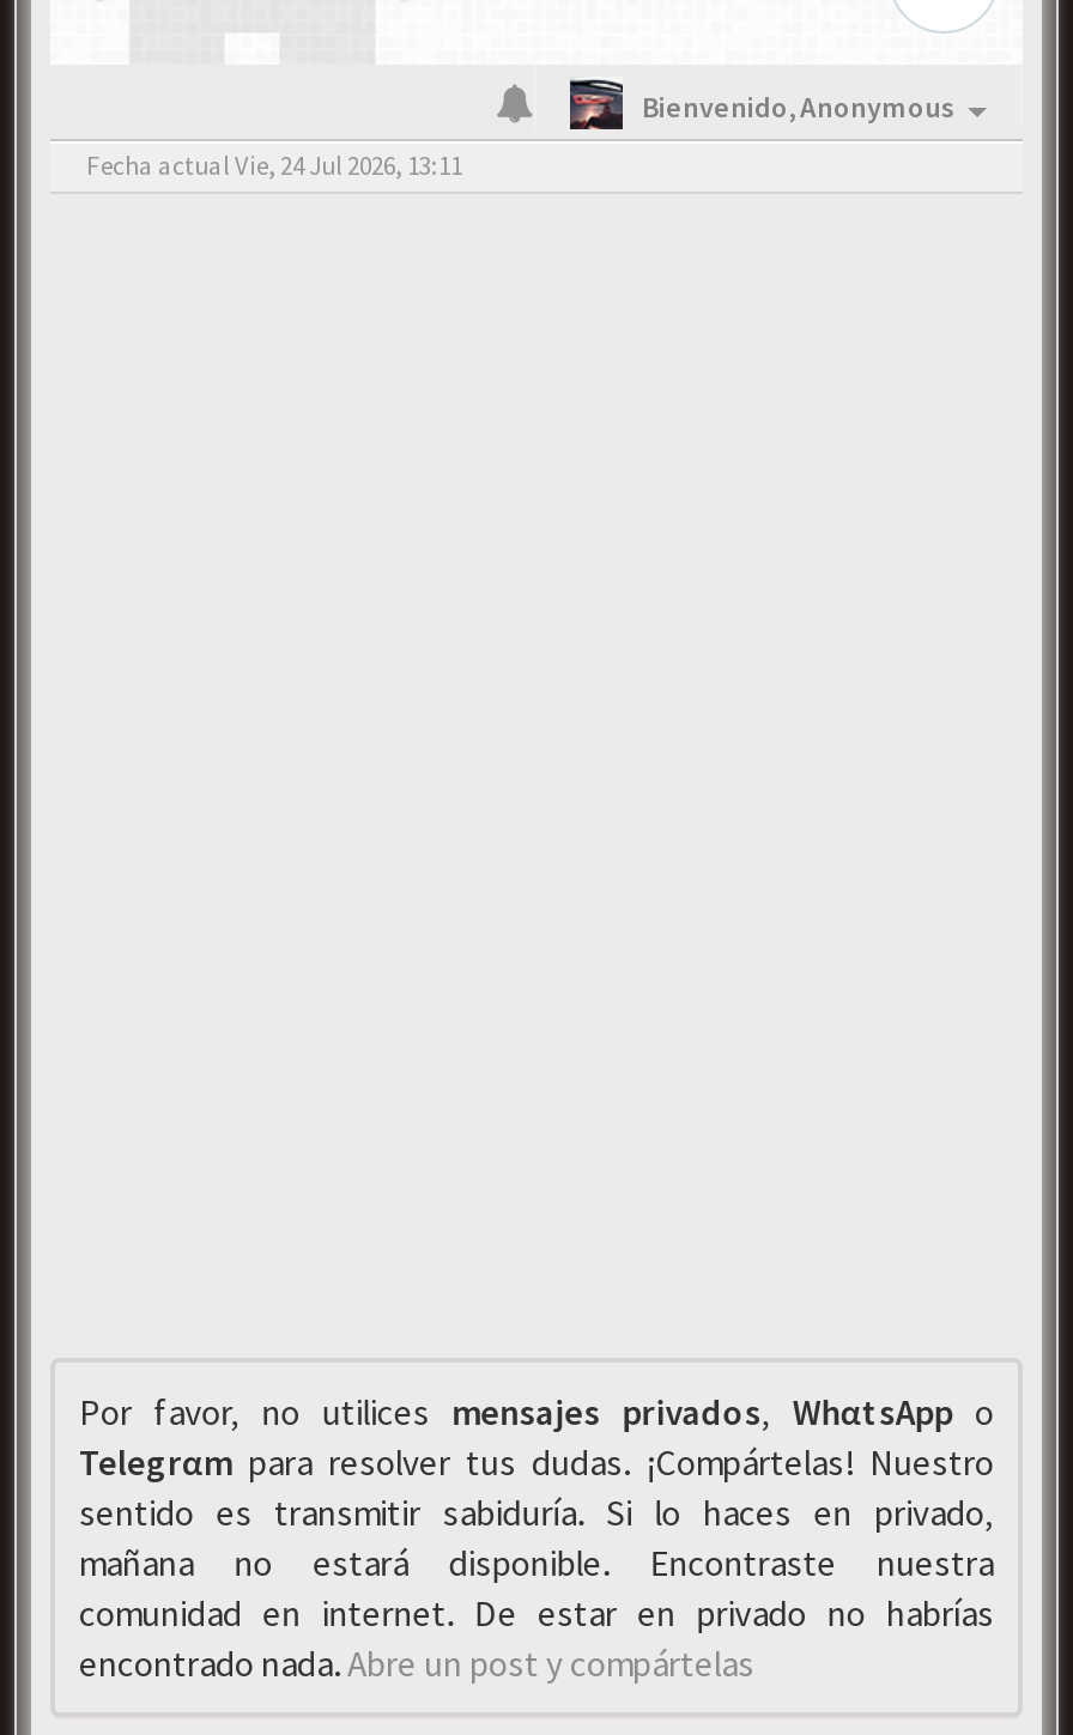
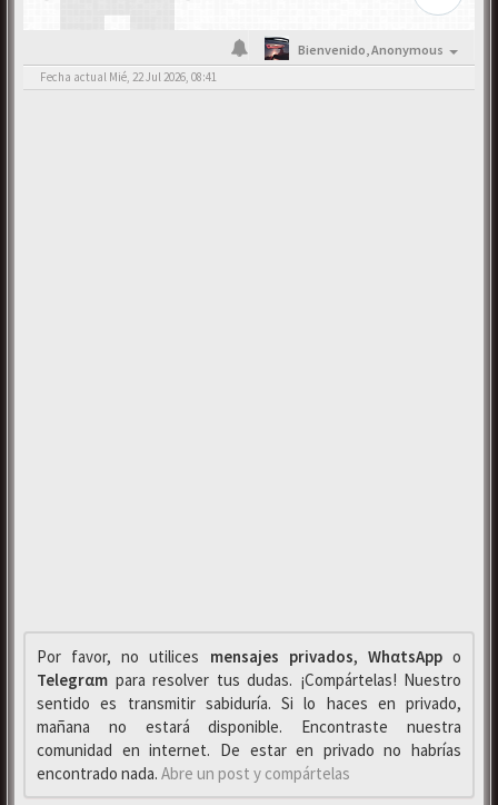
[86,148,462,182] Fecha actual Vie, 24 Jul 2026, 13:11 -> [40,69,217,85] Fecha actual Mié, 22 Jul 2026, 08:41

